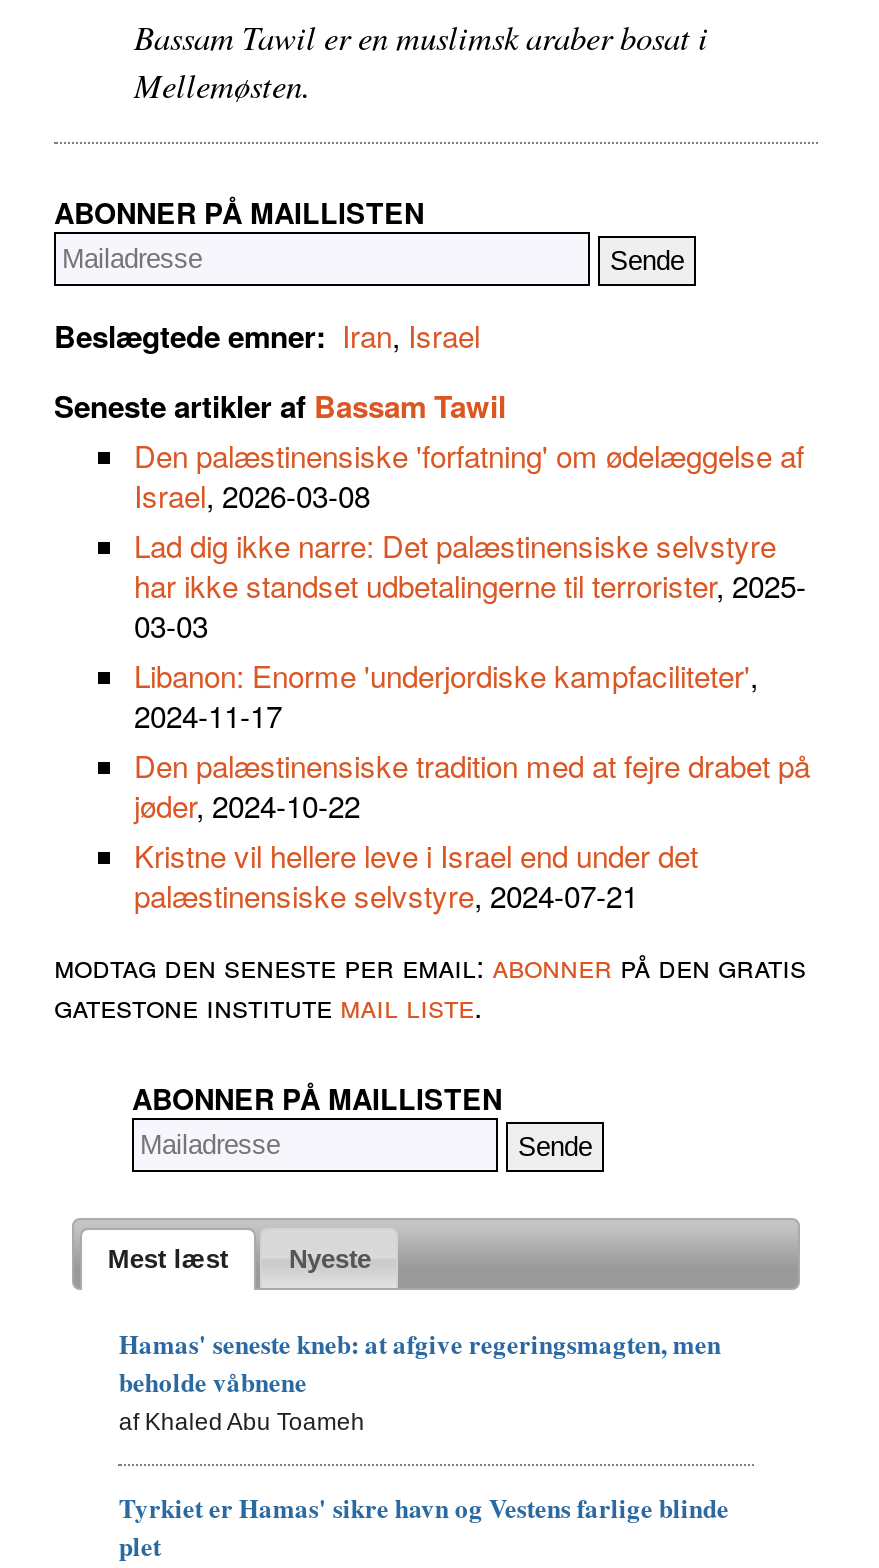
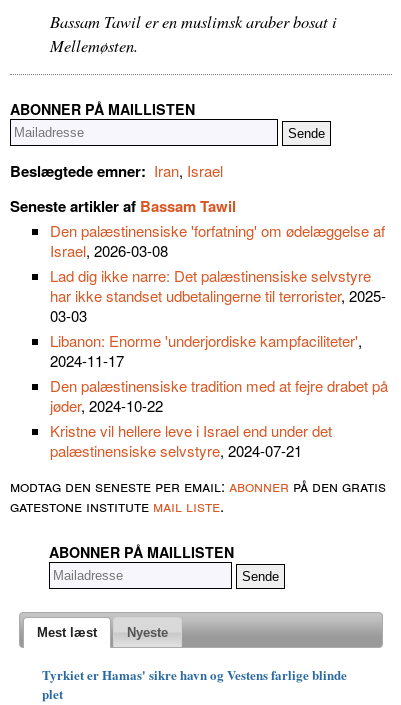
[119,1323,721,1435] Hamas' seneste kneb: at afgive regeringsmagten, men | beholde våbnene | af Khaled Abu Toameh -> none

